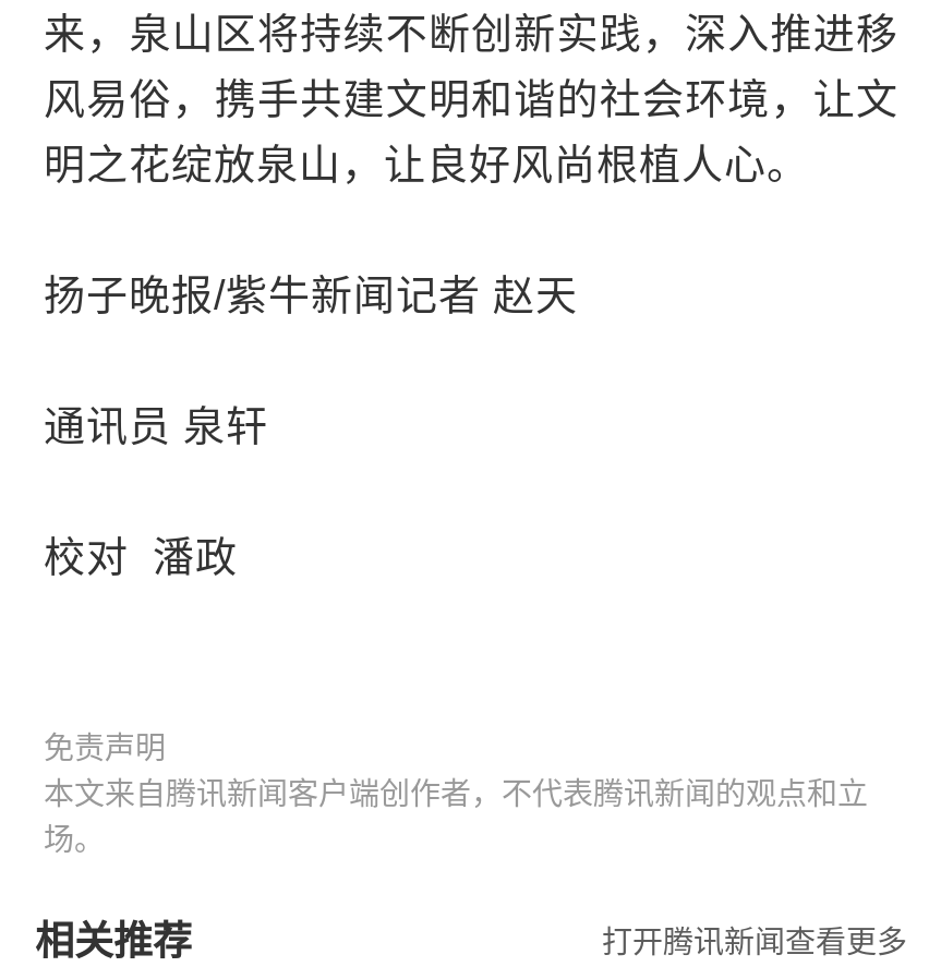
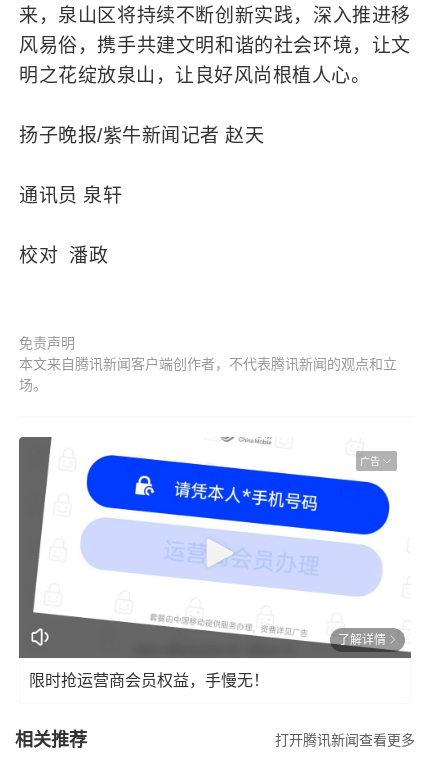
none -> [18,433,412,659] [image] | 广告
none -> [29,633,386,689] 了解详情 | 限时抢运营商会员权益，手慢无！

